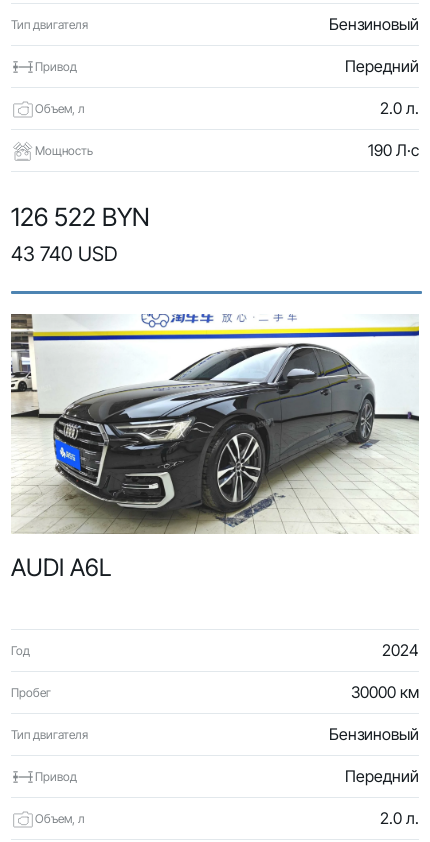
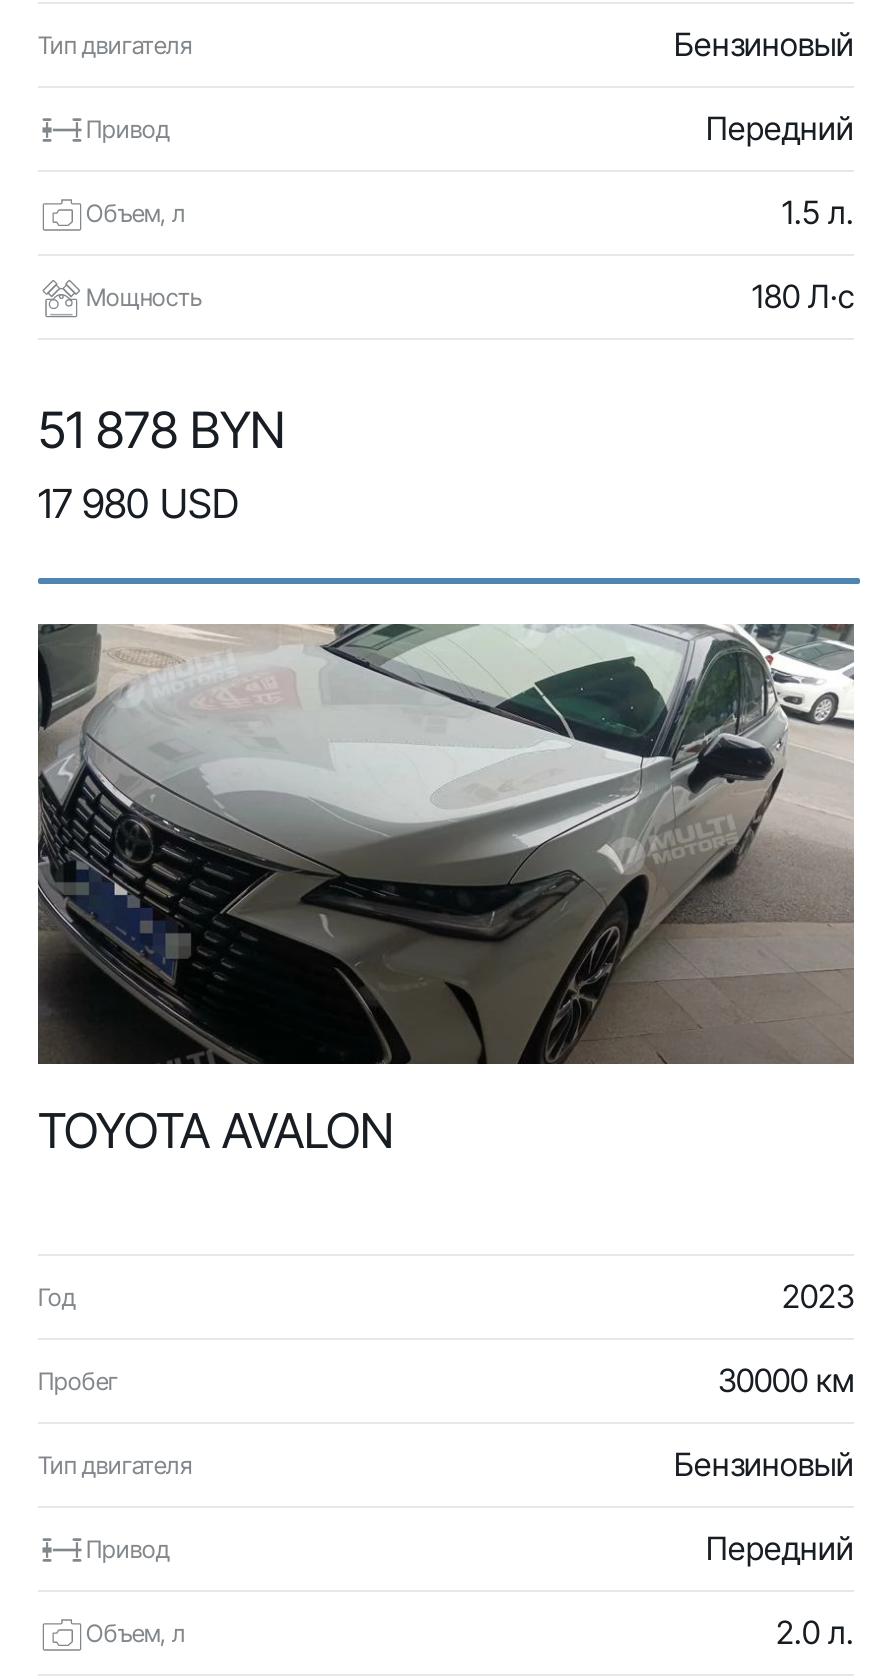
[380,98,419,118] 2.0 л. -> [782,192,854,232] 1.5 л.
[368,140,419,160] 190 Л·с -> [752,276,854,316] 180 Л·с
[11,202,150,266] 126 522 BYN | 43 740 USD -> [38,400,286,528] 51 878 BYN | 17 980 USD
[10,313,420,582] [image] | AUDI A6L -> [36,622,856,1160] [image] | TOYOTA AVALON
[382,640,419,660] 2024 -> [782,1276,854,1316] 2023

